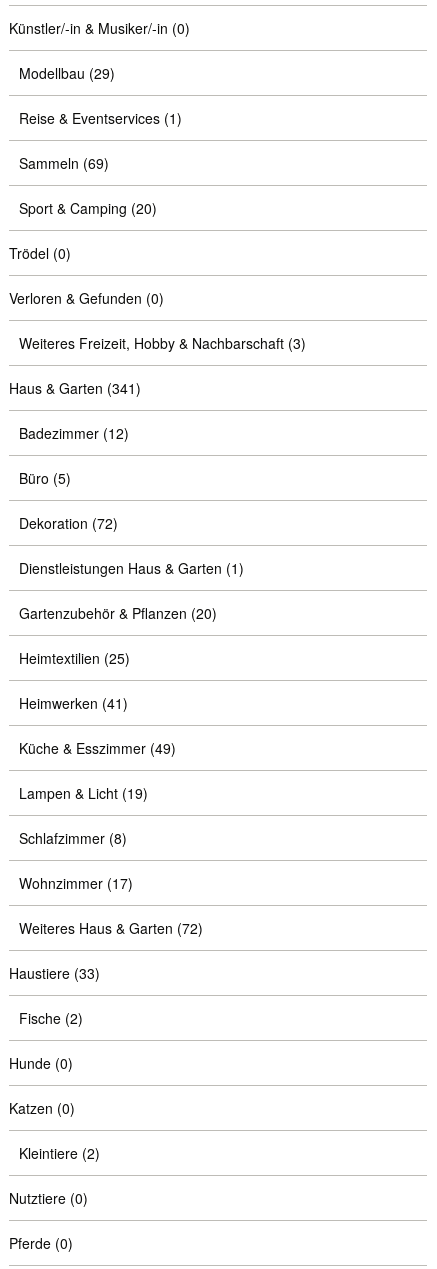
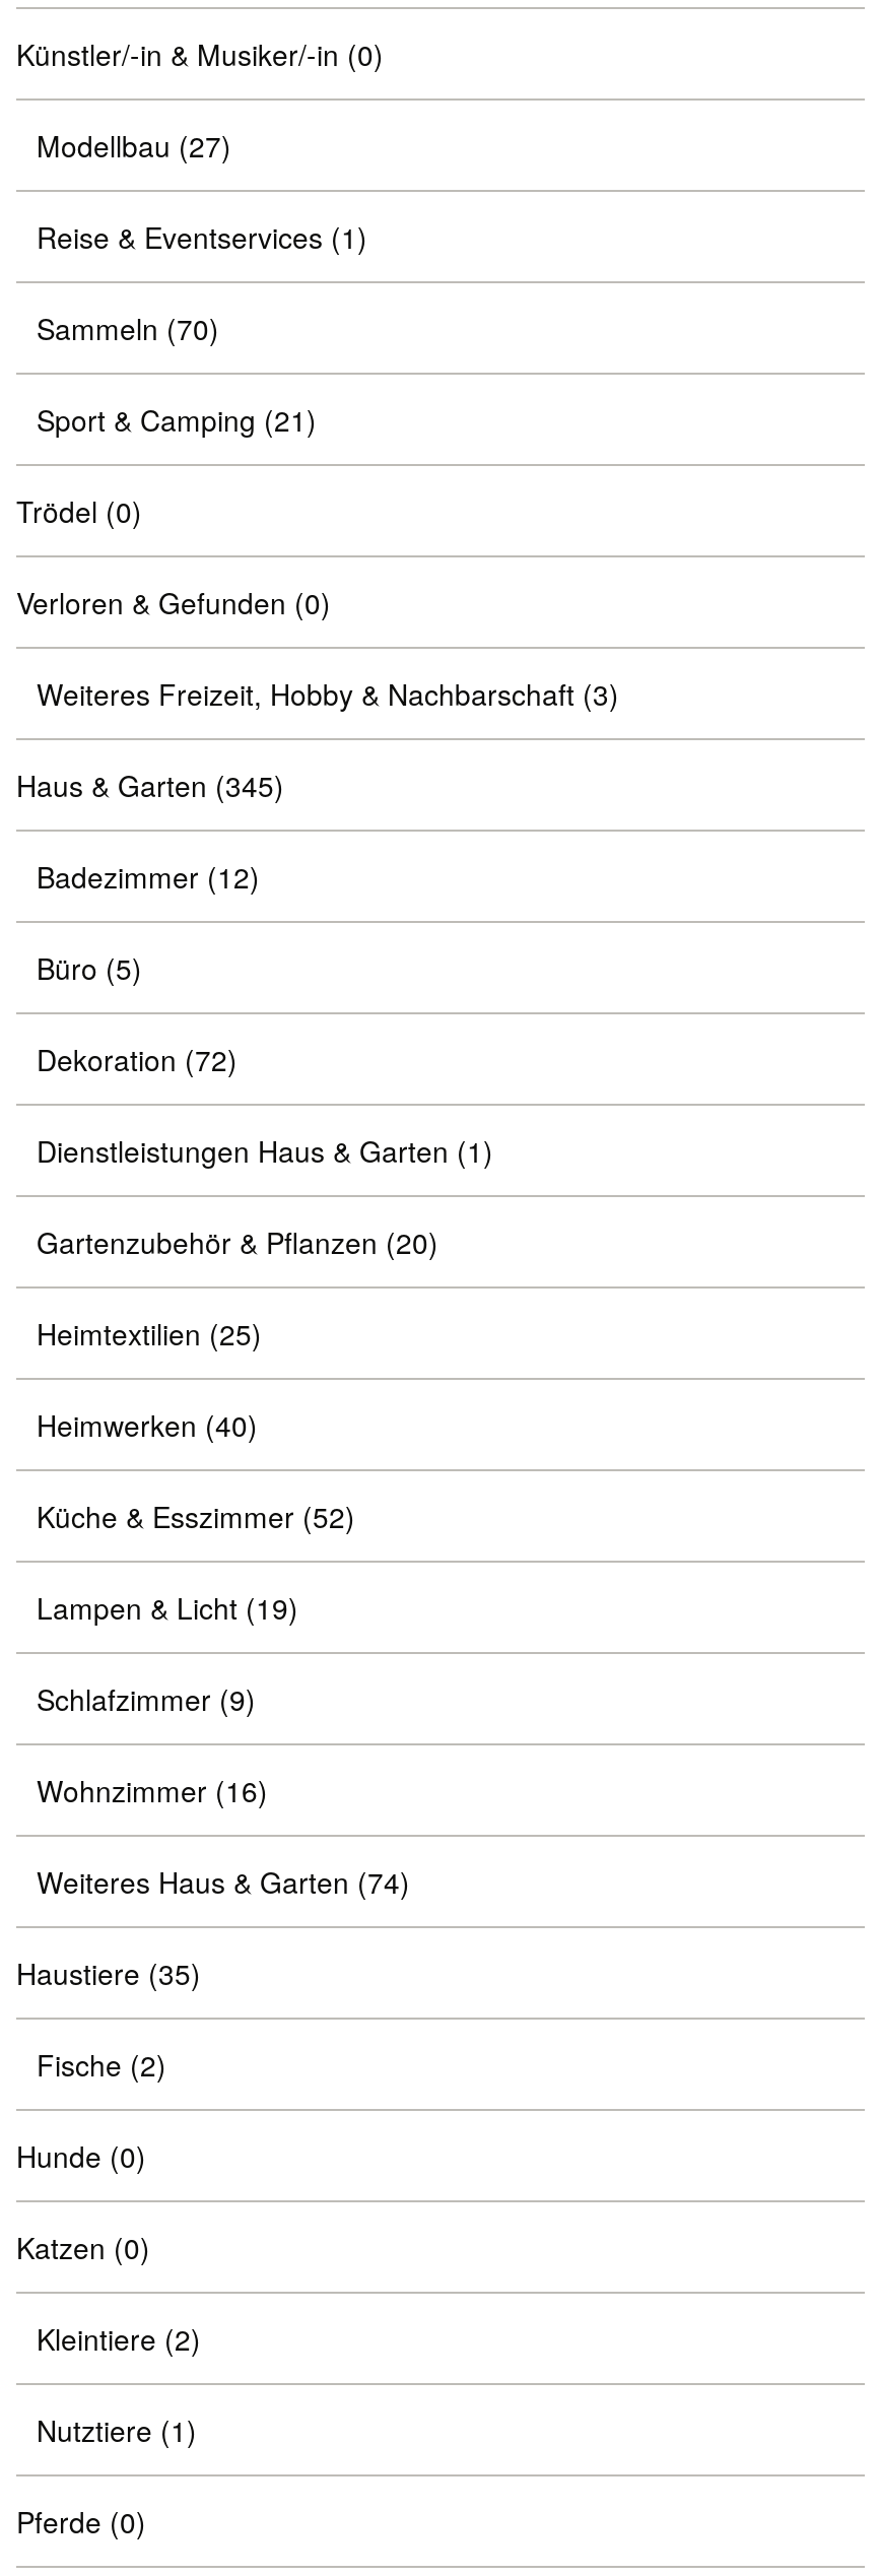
[19,63,115,83] Modellbau (29) -> [37,125,231,166] Modellbau (27)
[19,153,109,173] Sammeln (69) -> [37,308,219,348] Sammeln (70)
[19,198,157,218] Sport & Camping (20) -> [37,399,317,440] Sport & Camping (21)
[9,378,141,398] Haus & Garten (341) -> [16,765,284,805] Haus & Garten (345)
[19,693,128,713] Heimwerken (41) -> [37,1404,258,1445] Heimwerken (40)
[19,738,176,758] Küche & Esszimmer (49) -> [37,1496,355,1536] Küche & Esszimmer (52)
[19,828,127,848] Schlafzimmer (8) -> [37,1678,256,1719] Schlafzimmer (9)
[19,873,133,893] Wohnzimmer (17) -> [37,1770,268,1810] Wohnzimmer (16)
[19,918,203,938] Weiteres Haus & Garten (72) -> [37,1861,410,1902] Weiteres Haus & Garten (74)
[9,963,100,983] Haustiere (33) -> [16,1953,201,1993] Haustiere (35)
[9,1188,88,1208] Nutztiere (0) -> [37,2409,197,2450] Nutztiere (1)

